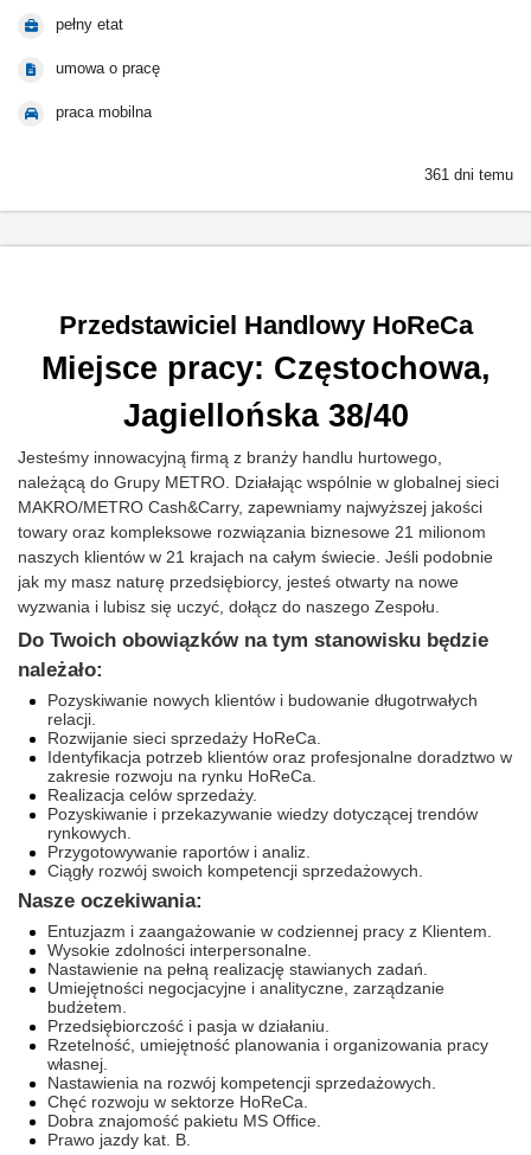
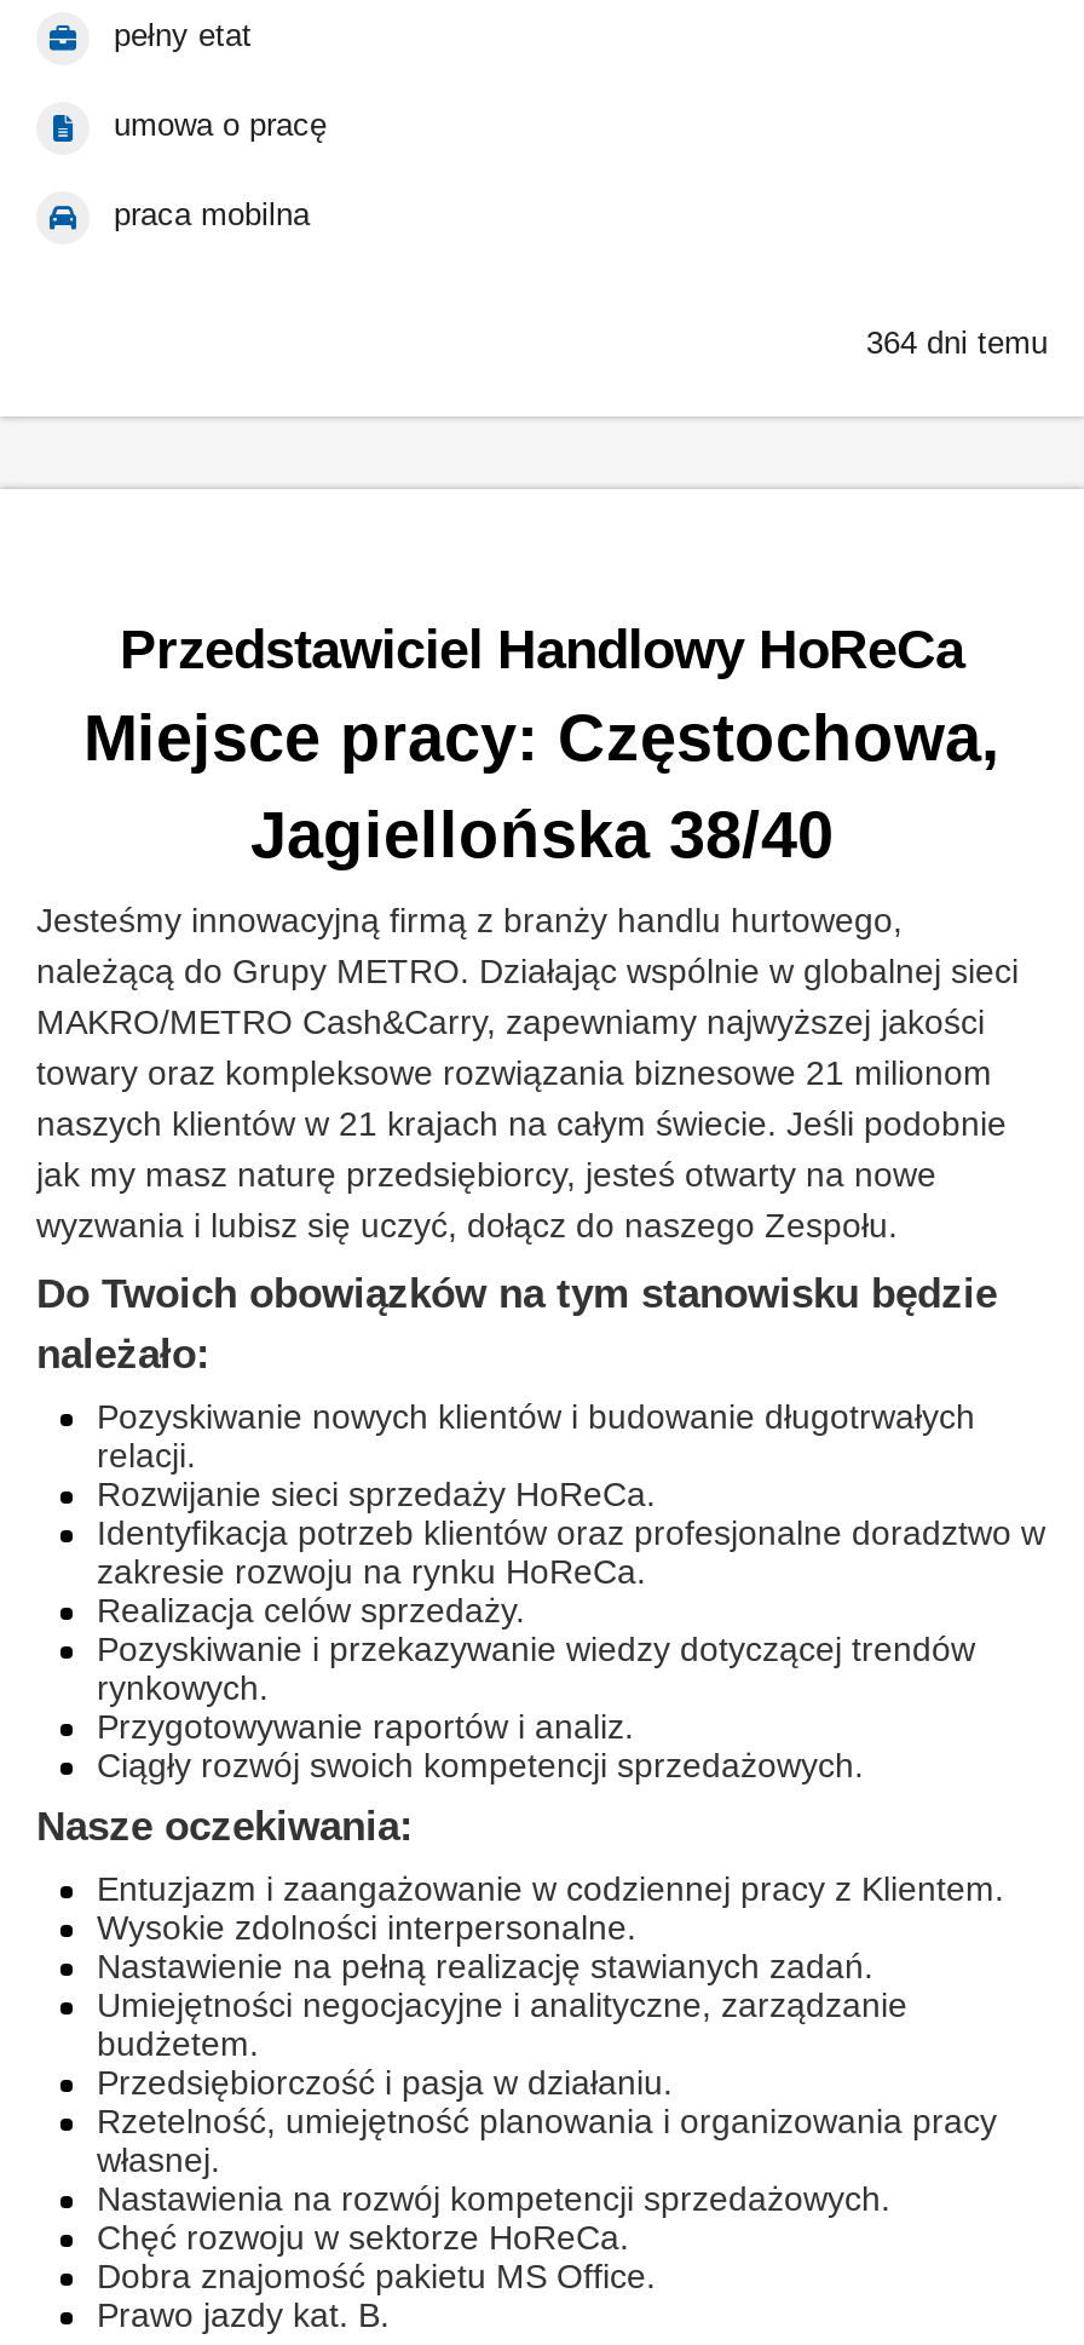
[424,166,513,184] 361 dni temu -> [866,324,1048,361] 364 dni temu

